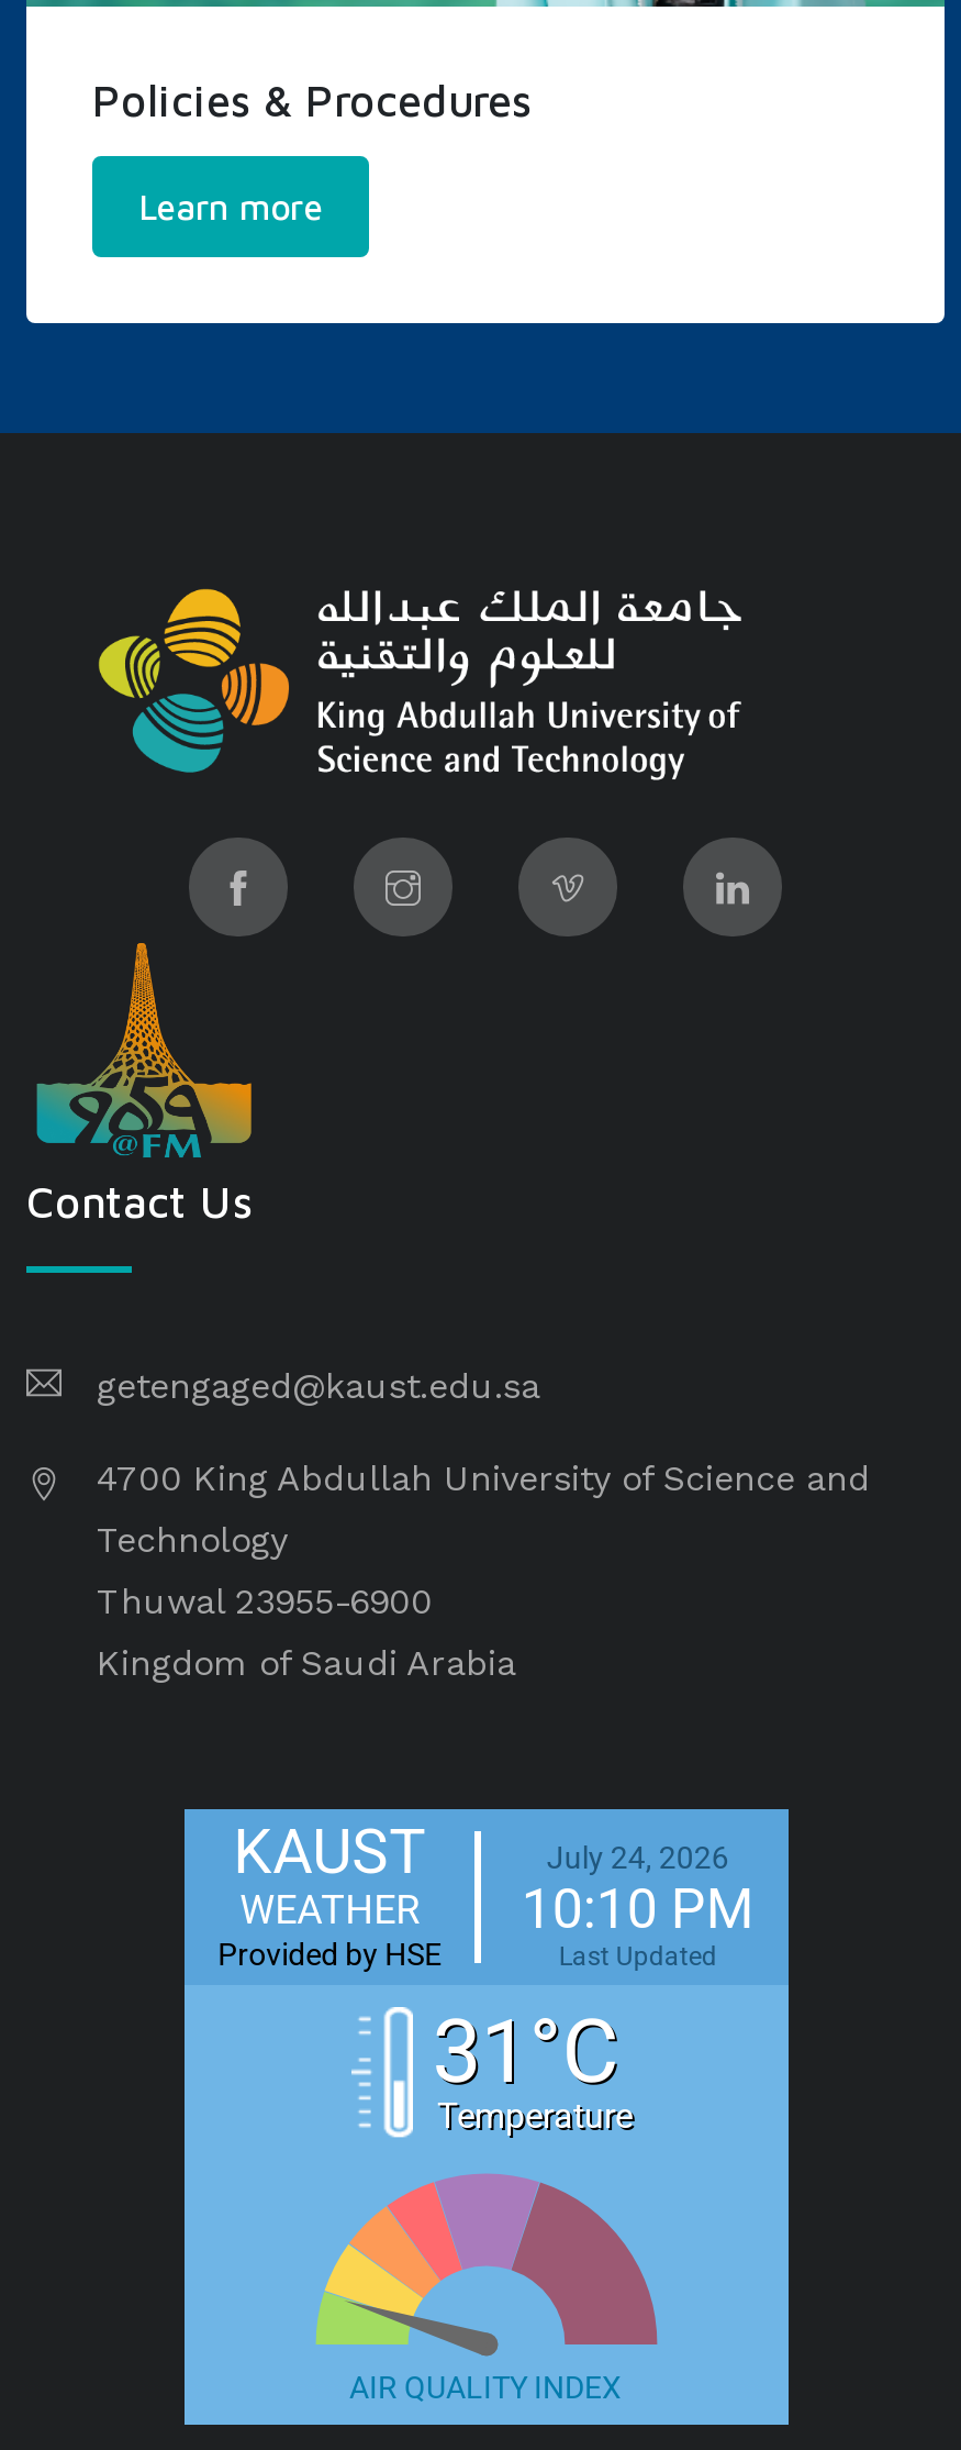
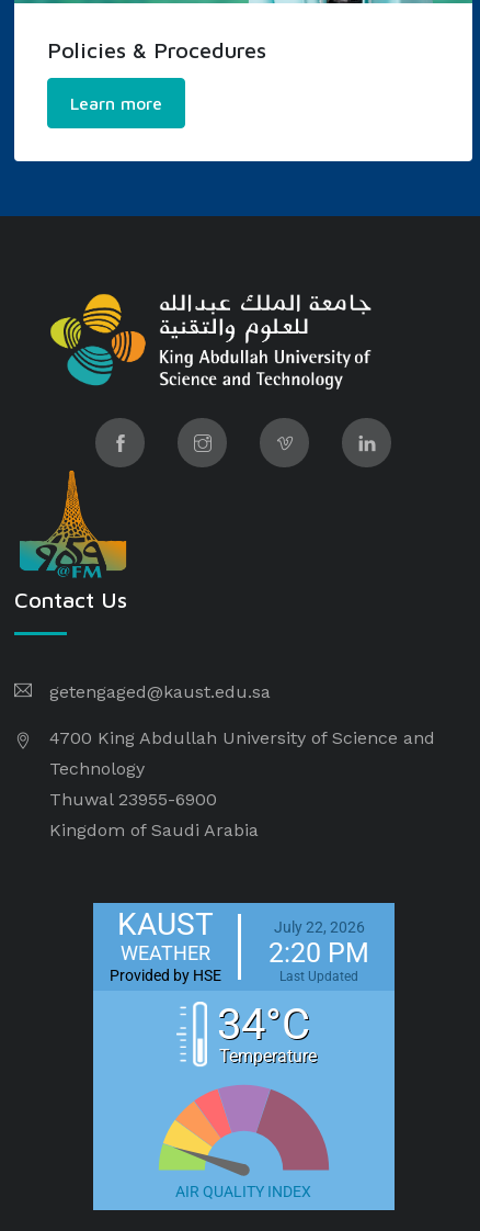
[547,1840,729,1875] July 24, 2026 -> [274,918,365,936] July 22, 2026
[521,1877,754,1941] 10:10 PM -> [269,937,370,969] 2:20 PM
[432,2001,619,2104] 31°C -> [217,999,310,1050] 34°C

